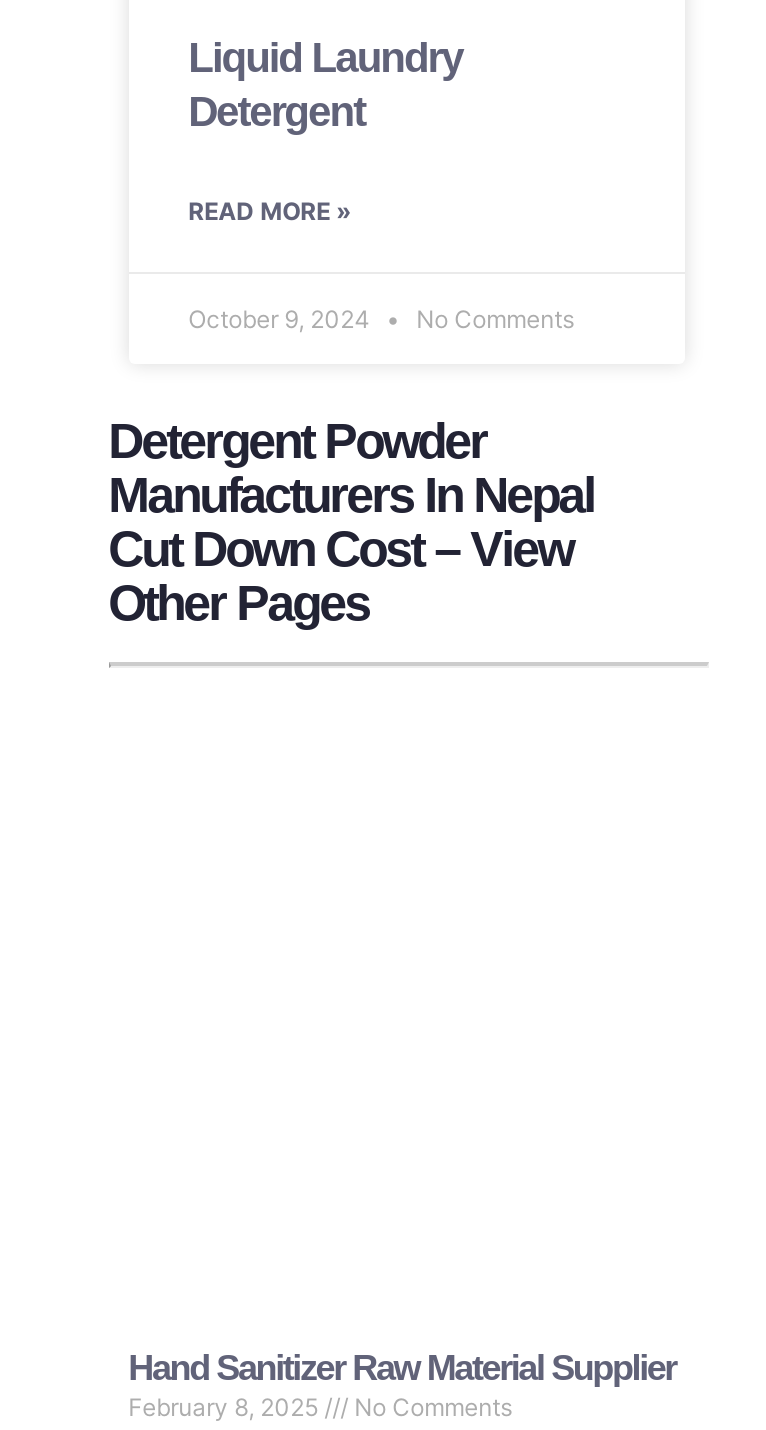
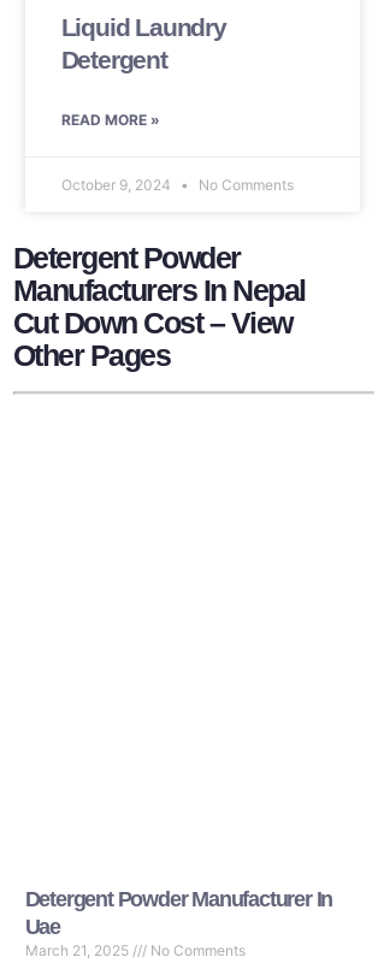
[128,1347,676,1421] Hand Sanitizer Raw Material Supplier | February 8, 2025 -> [25,887,333,959] Detergent Powder Manufacturer In | Uae | March 21, 2025

